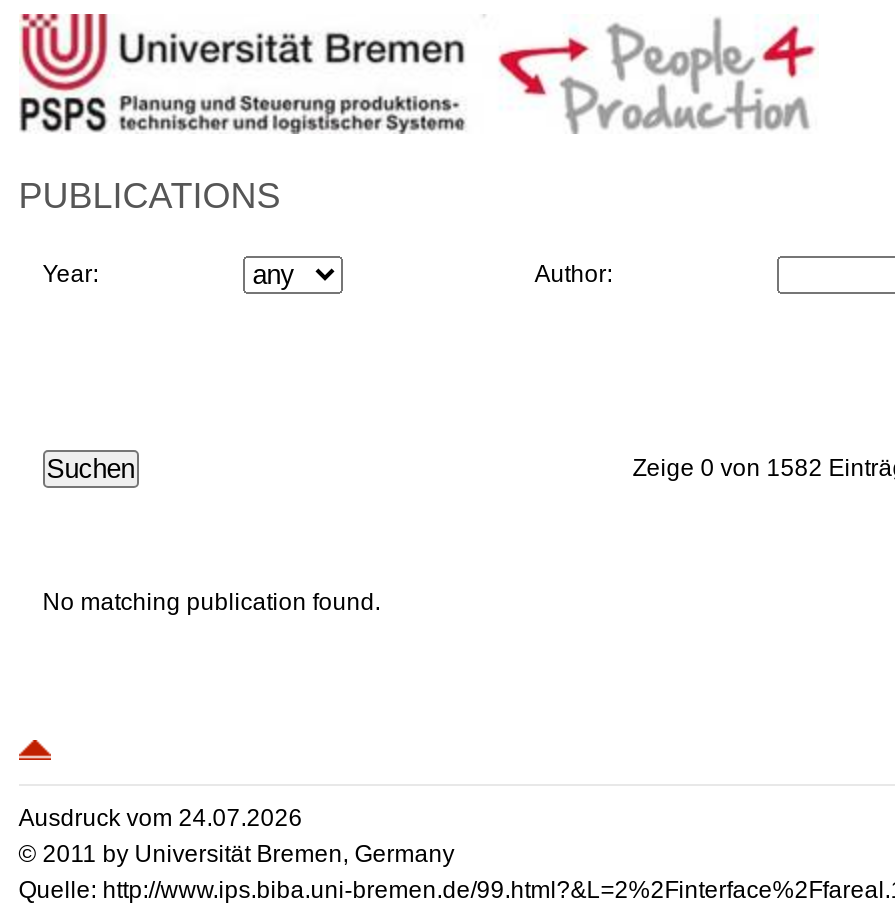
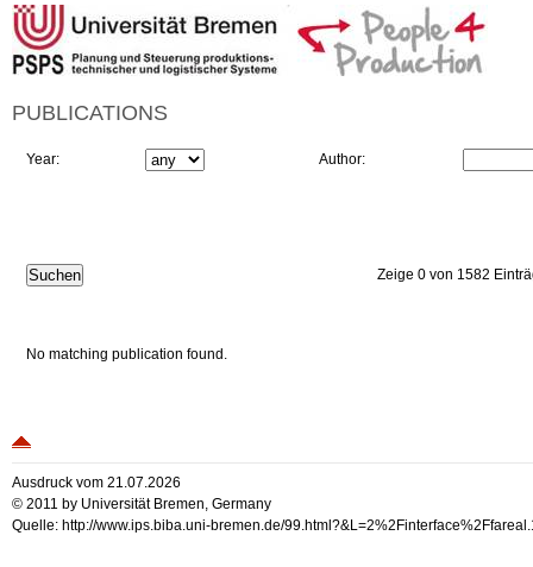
[19,804,303,832] Ausdruck vom 24.07.2026 -> [12,475,181,491] Ausdruck vom 21.07.2026

